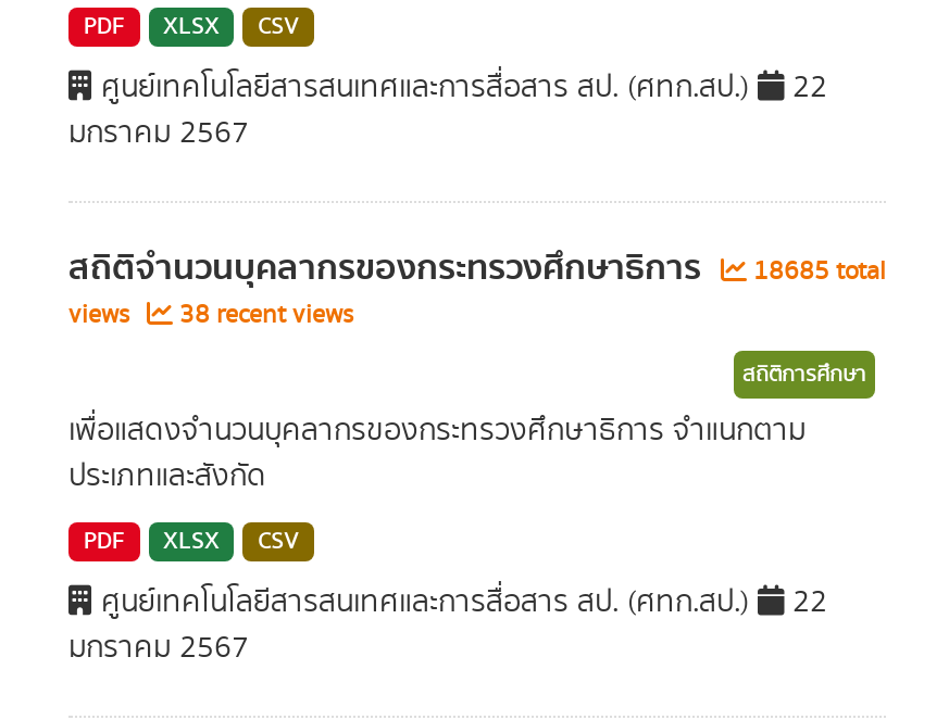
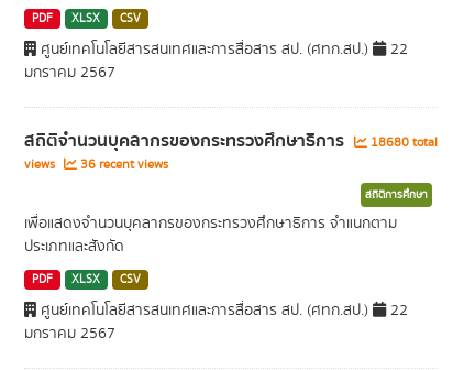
[68,240,886,296] สถิติจำนวนบุคลากรของกระทรวงศึกษาธิการ 18685 total -> [24,127,438,155] สถิติจำนวนบุคลากรของกระทรวงศึกษาธิการ 18680 total
[68,296,353,333] views 38 recent views -> [24,155,168,174] views 36 recent views

